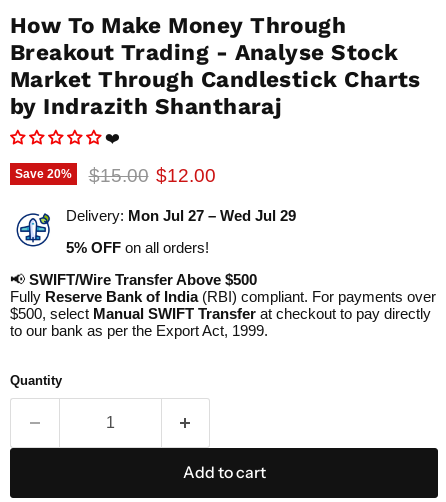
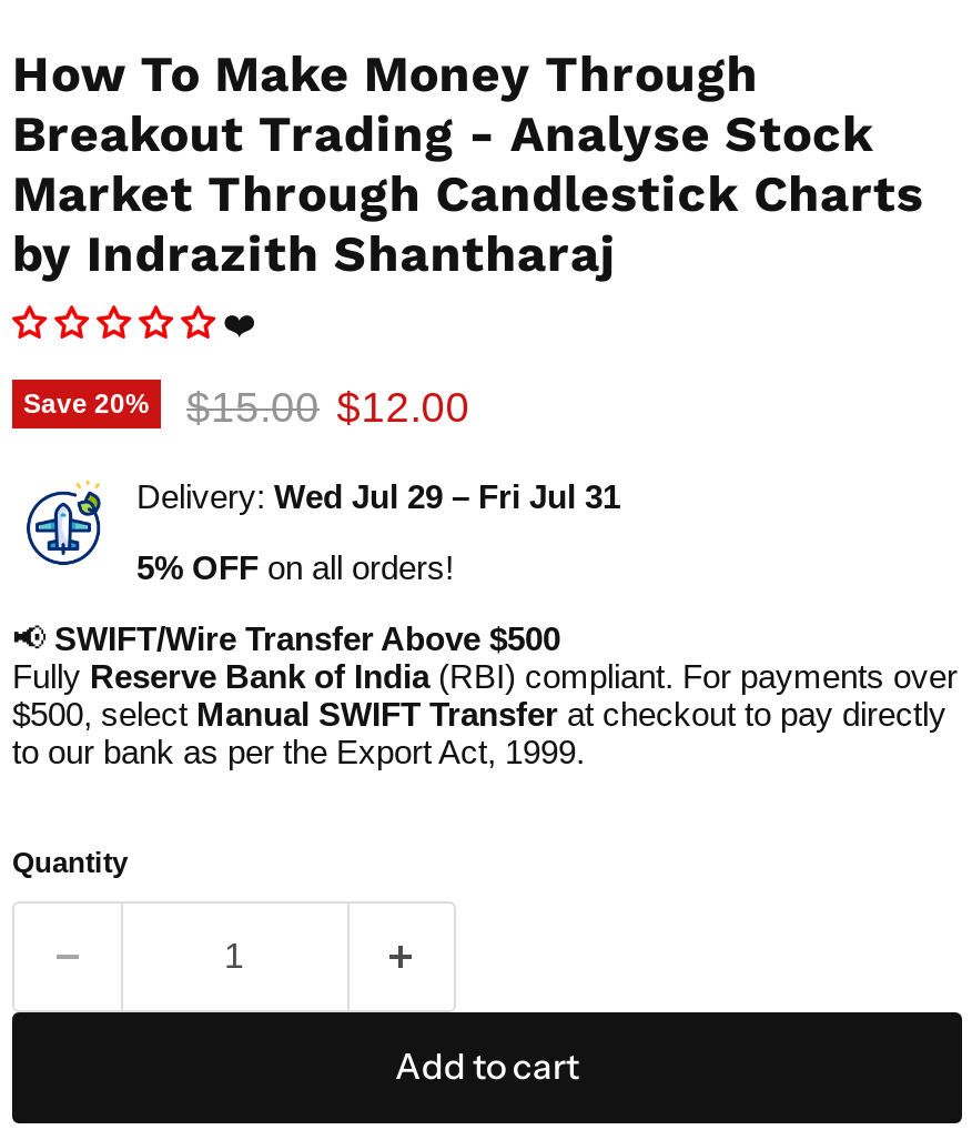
[66,207,296,224] Delivery: Mon Jul 27 – Wed Jul 29 -> [136,478,620,516] Delivery: Wed Jul 29 – Fri Jul 31

